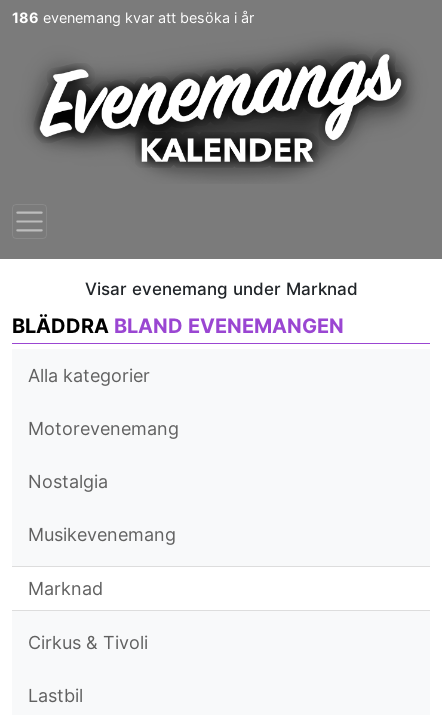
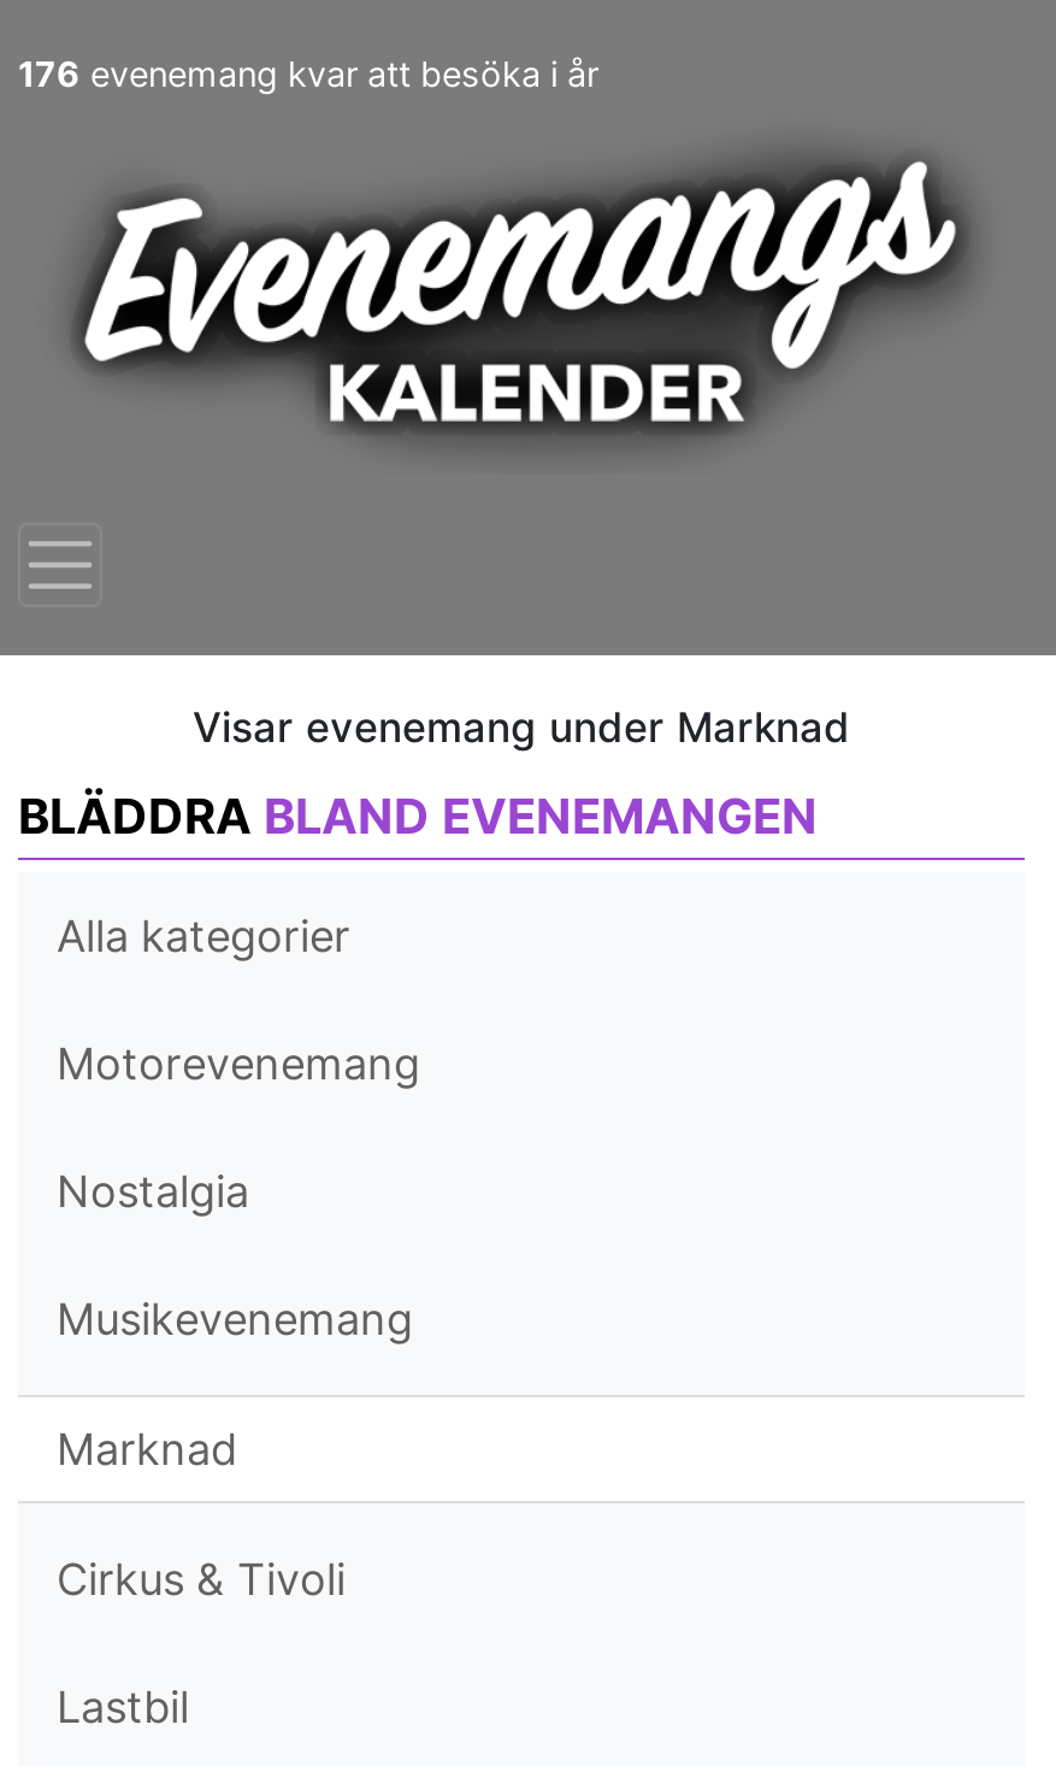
[12,9,254,26] 186 evenemang kvar att besöka i år -> [18,53,598,94] 176 evenemang kvar att besöka i år

